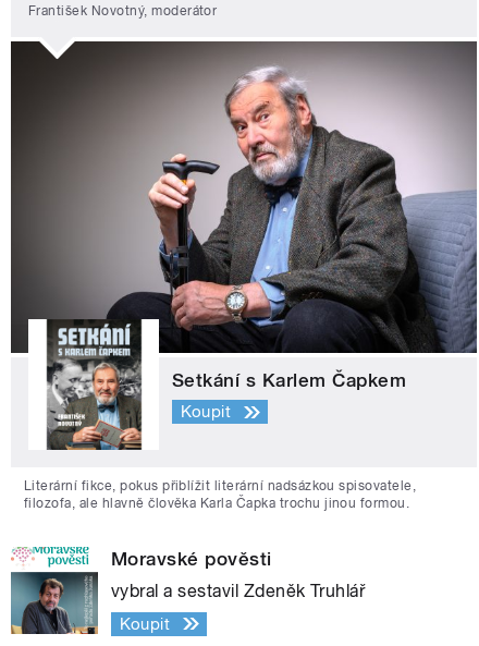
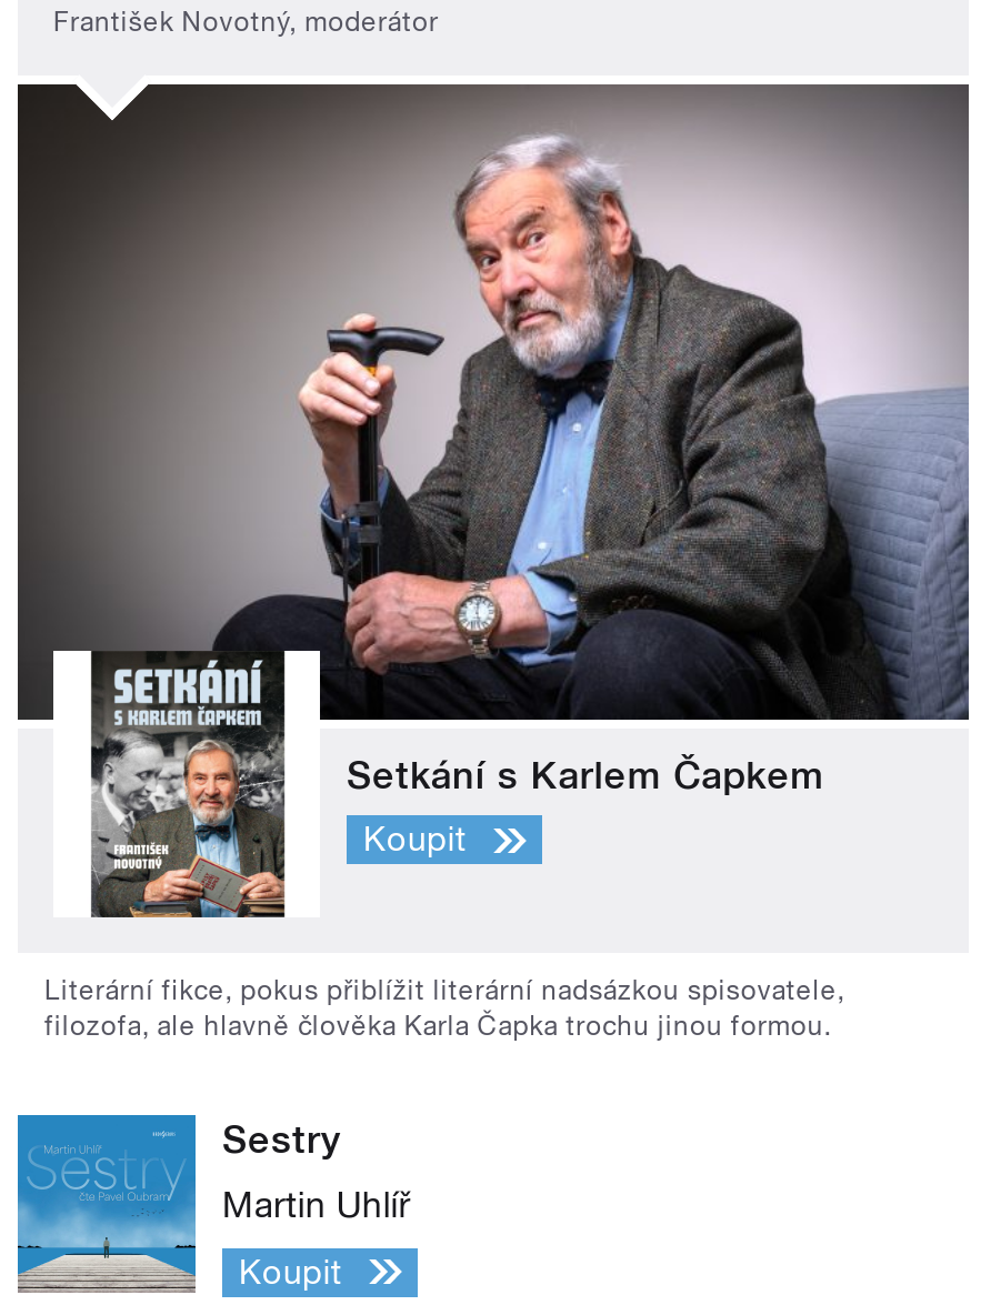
[11,547,272,634] [image] | Moravské pověsti -> [16,1113,342,1293] [image] | Sestry
[111,580,365,601] vybral a sestavil Zdeněk Truhlář -> [222,1183,411,1225] Martin Uhlíř

